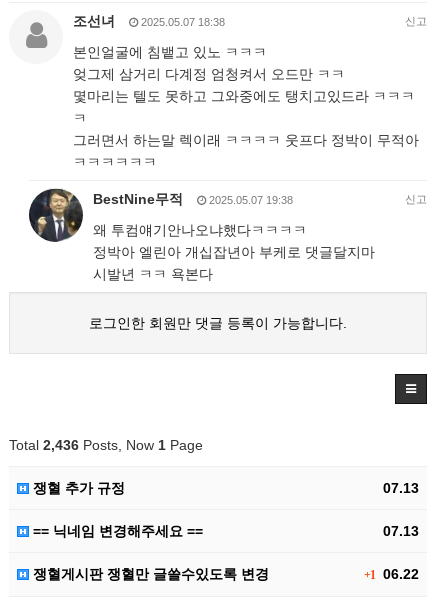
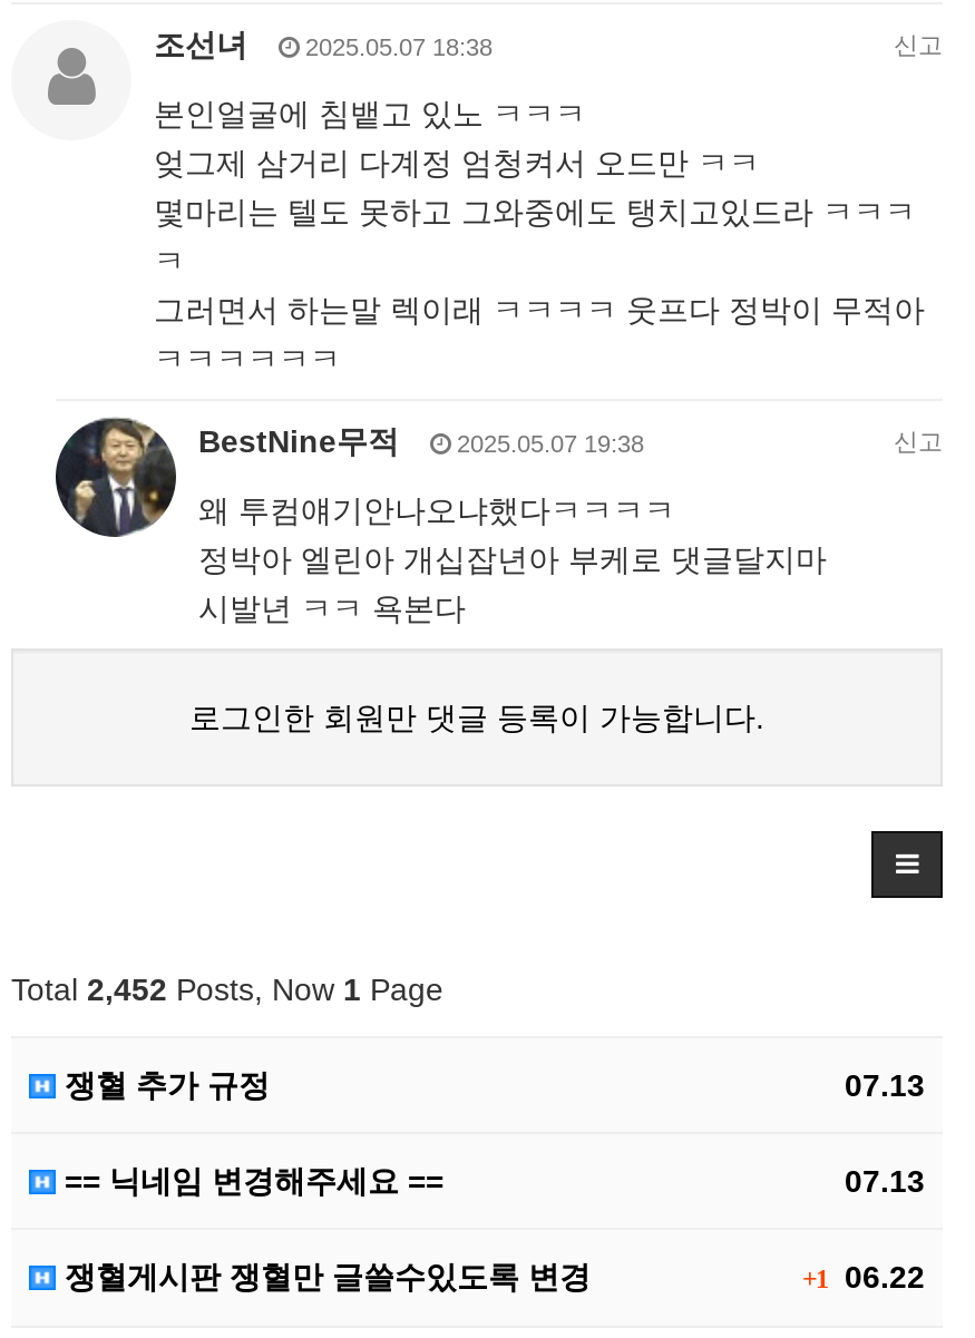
[9,437,203,453] Total 2,436 Posts, Now 1 Page -> [11,972,443,1007] Total 2,452 Posts, Now 1 Page

